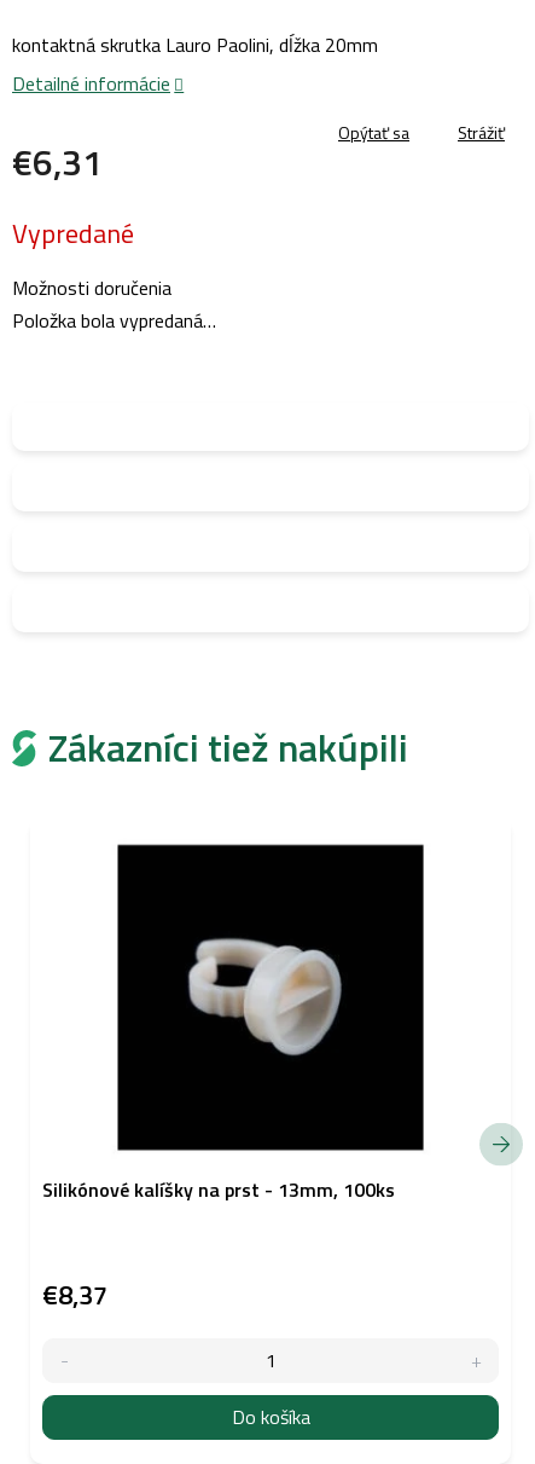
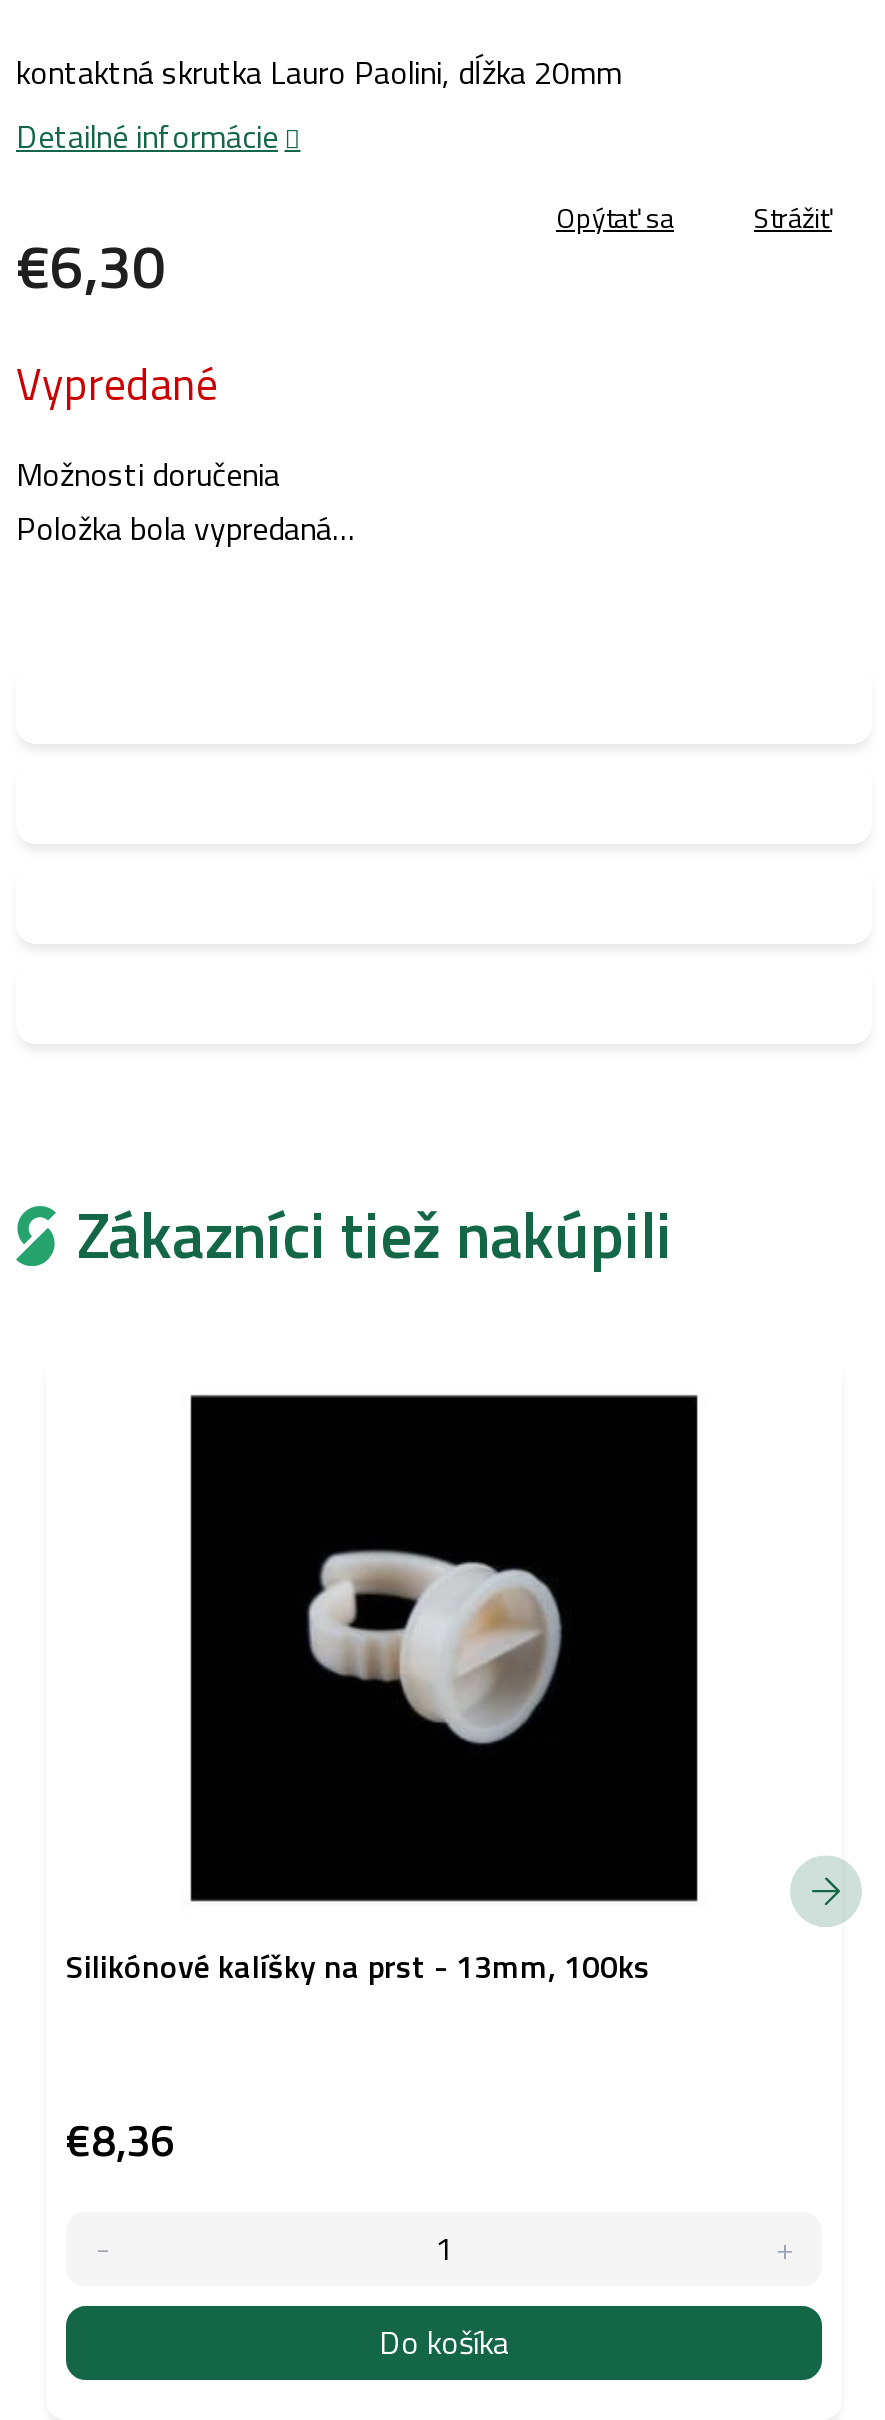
[12,134,103,189] €6,31 -> [16,219,166,311] €6,30
[42,1274,107,1315] €8,37 -> [66,2106,174,2174] €8,36

